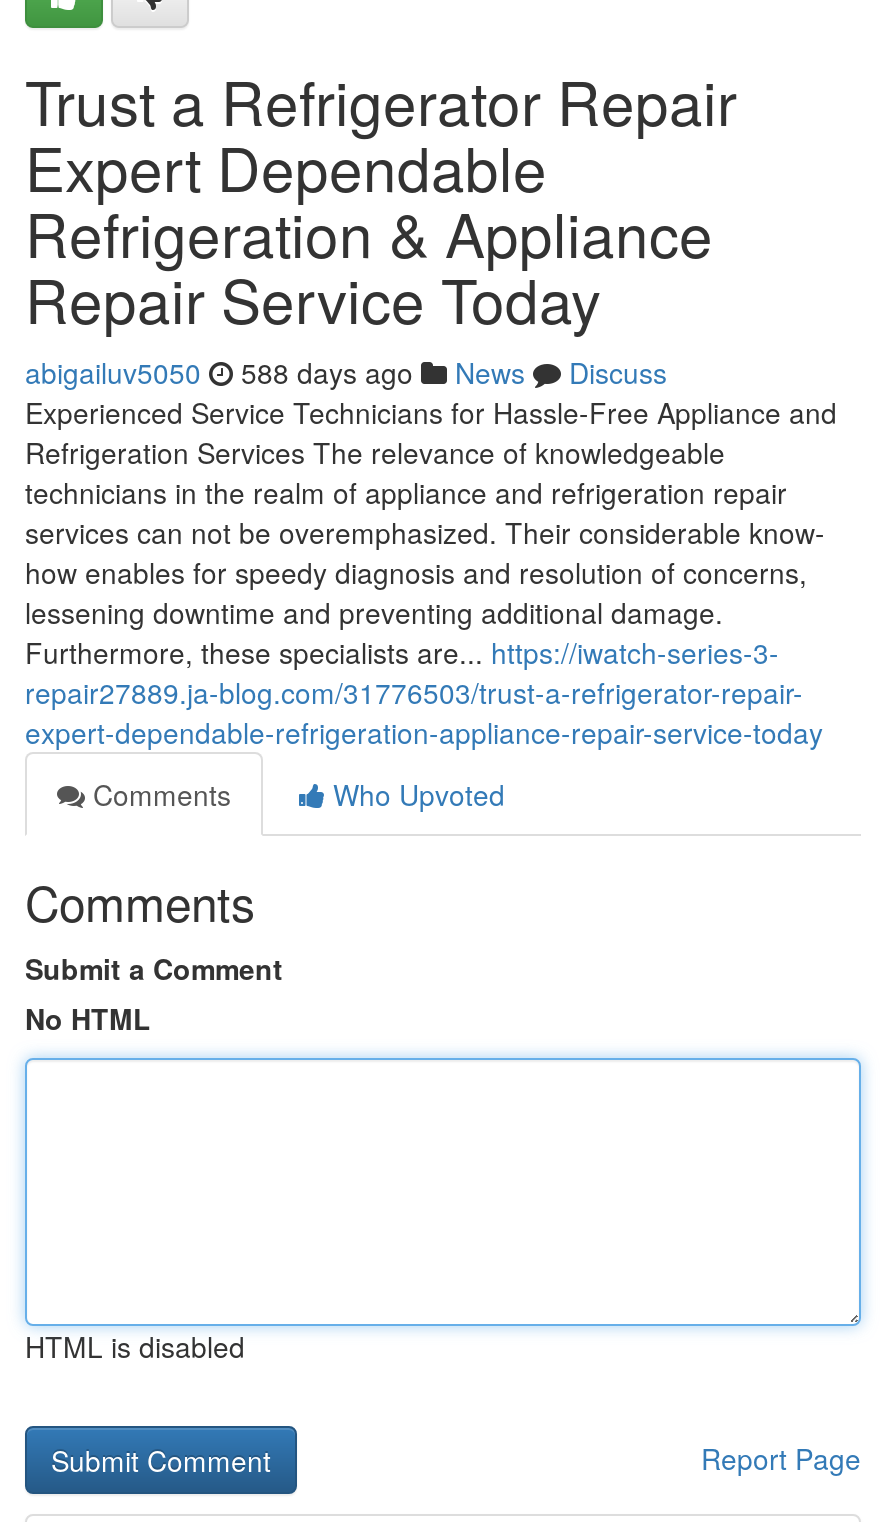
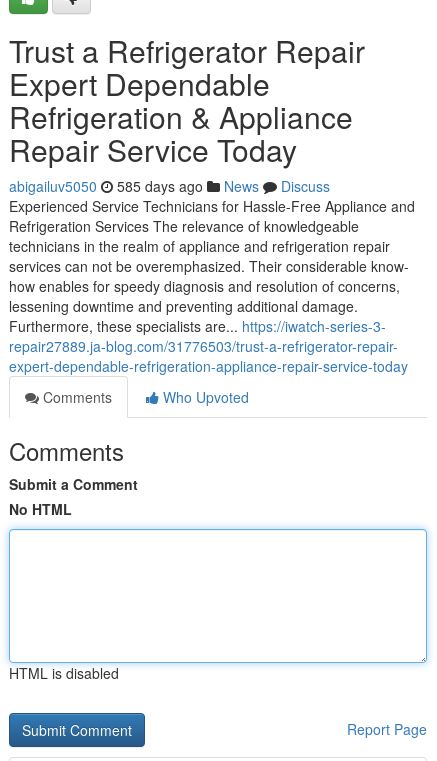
[25,352,667,392] abigailuv5050 588 days ago News Discuss -> [9,176,330,196] abigailuv5050 585 days ago News Discuss

